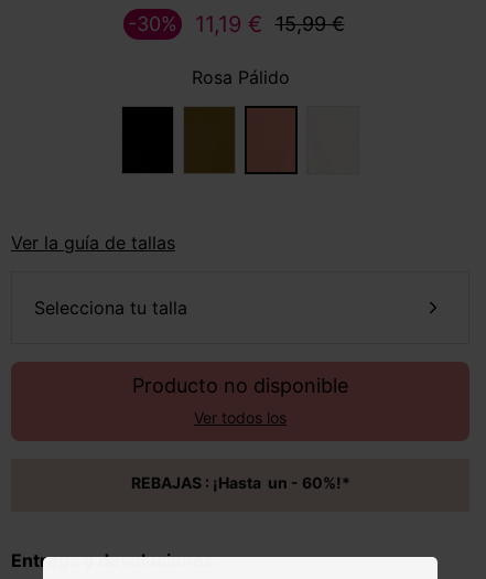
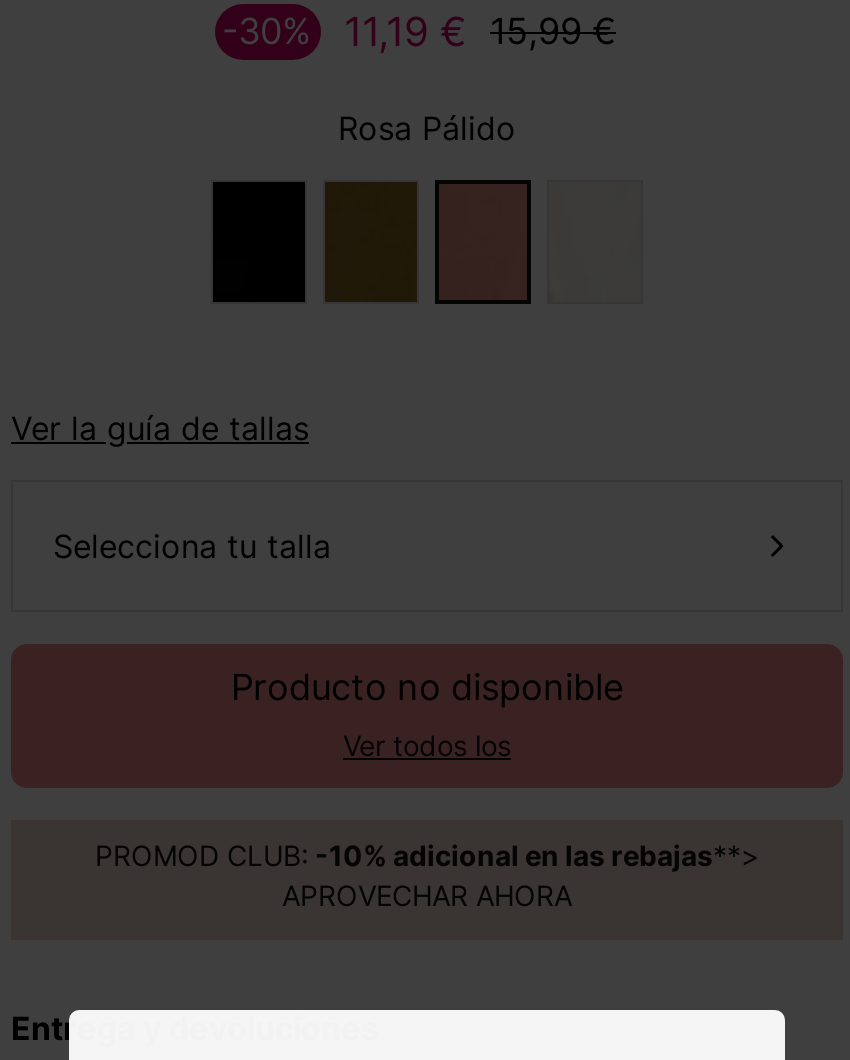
[141,473,350,492] REBAJAS : ¡Hasta un - 60%!* -> [113,838,759,912] PROMOD CLUB: -10% adicional en las rebajas**> | APROVECHAR AHORA

